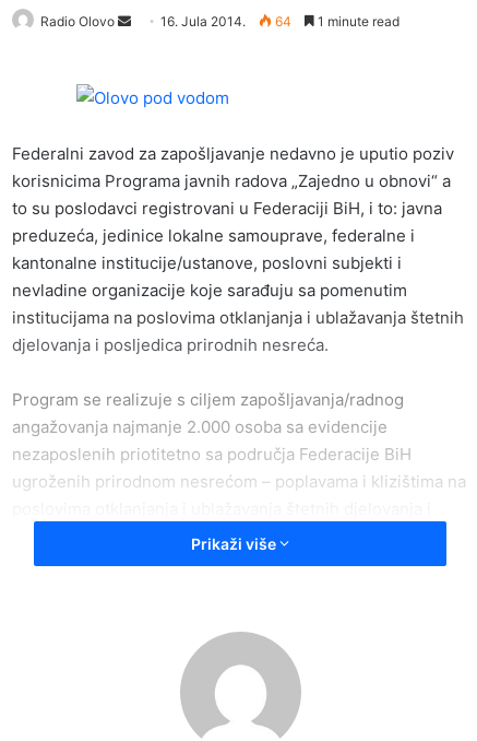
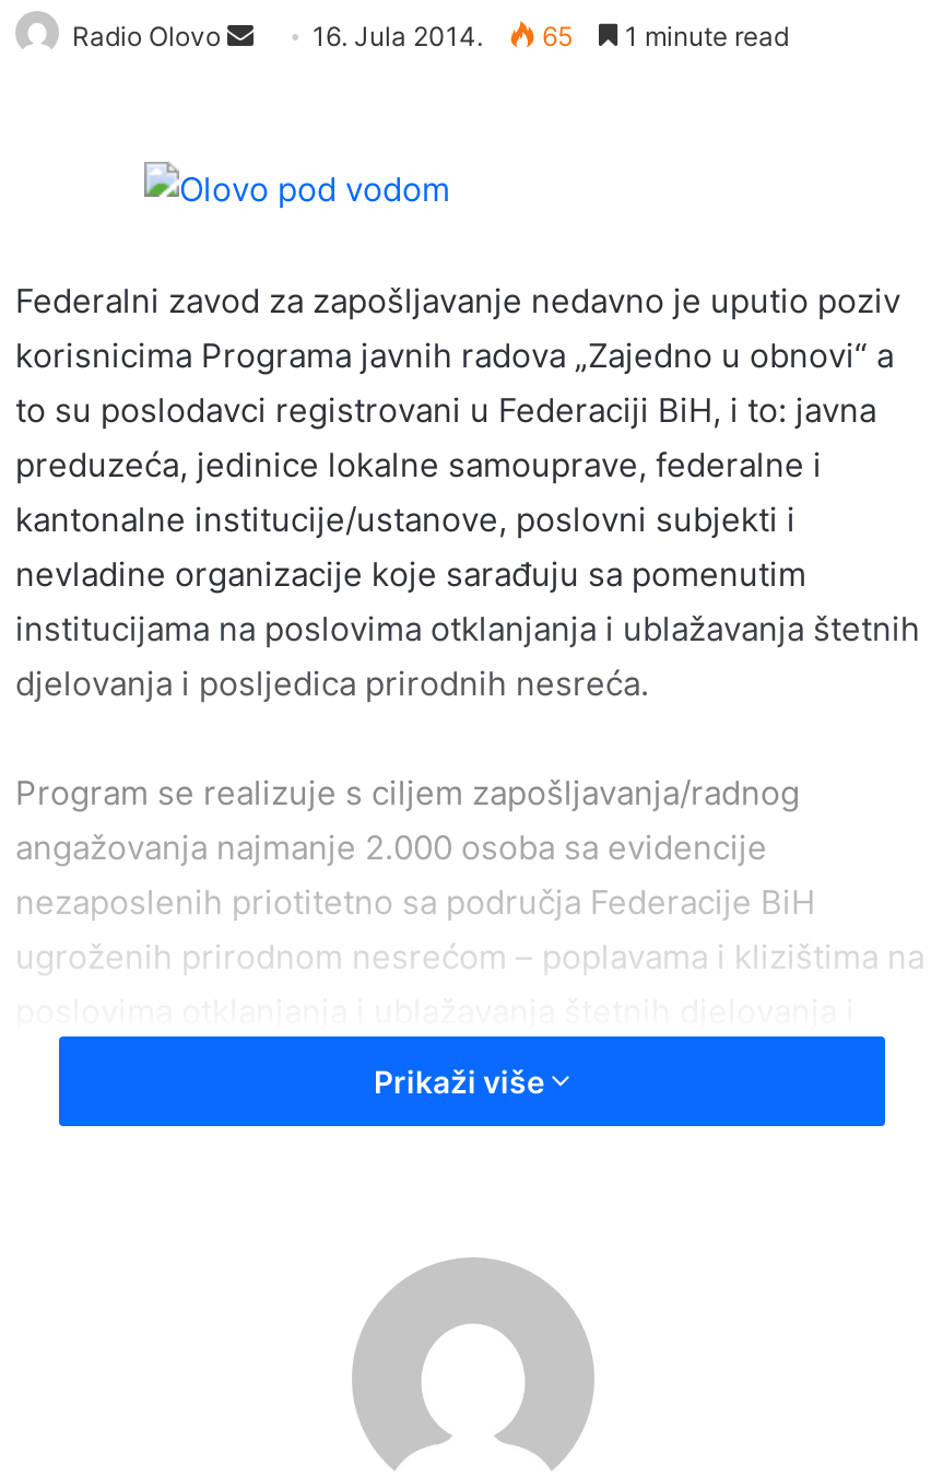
[272,13,291,29] 64 -> [535,19,573,52] 65

